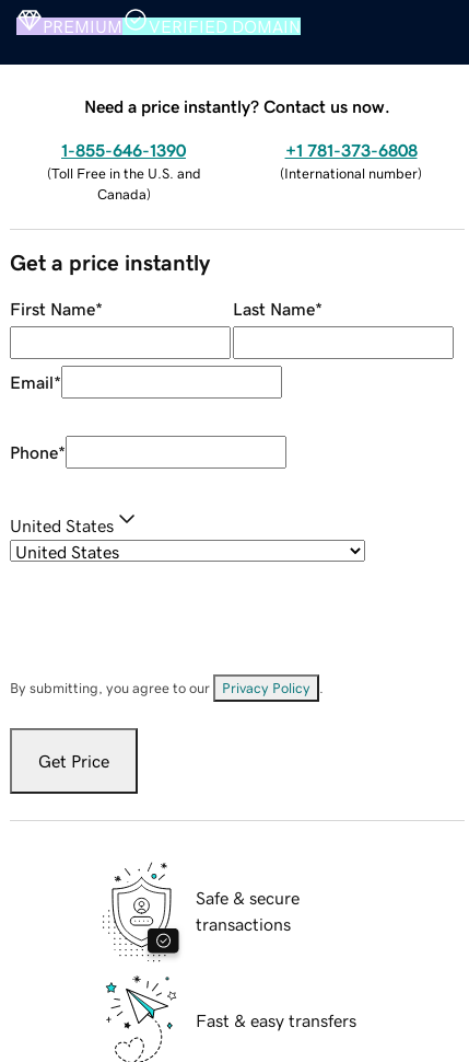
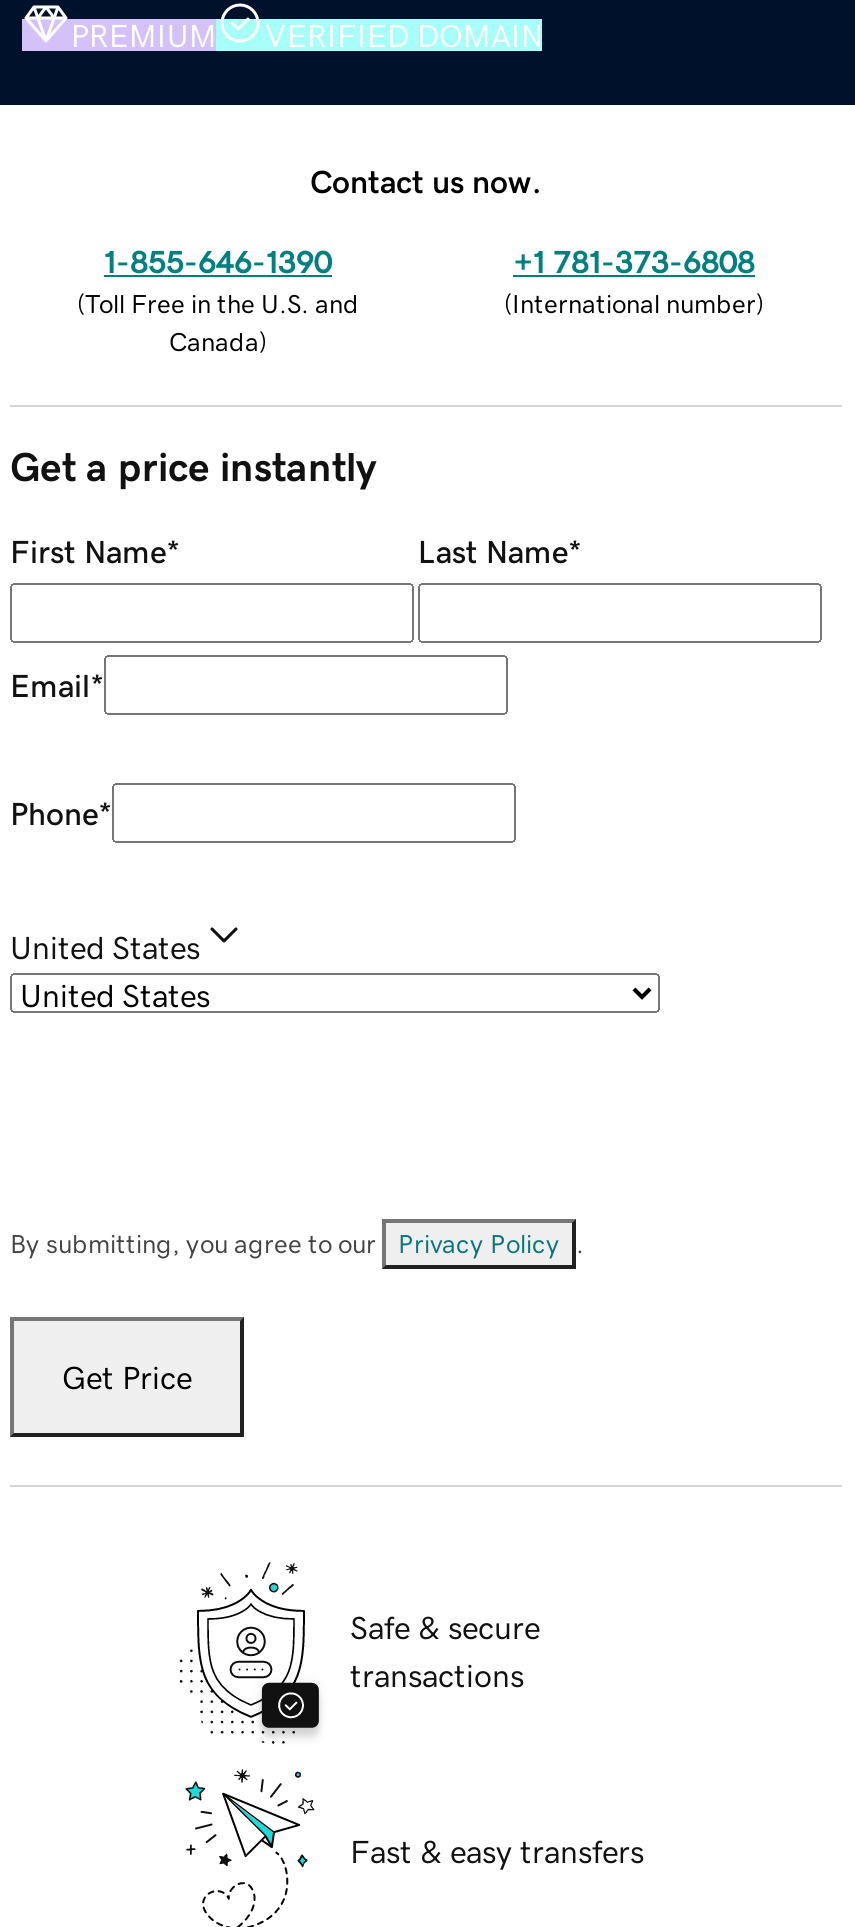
[84,97,390,115] Need a price instantly? Contact us now. -> [310,164,542,196] Contact us now.

